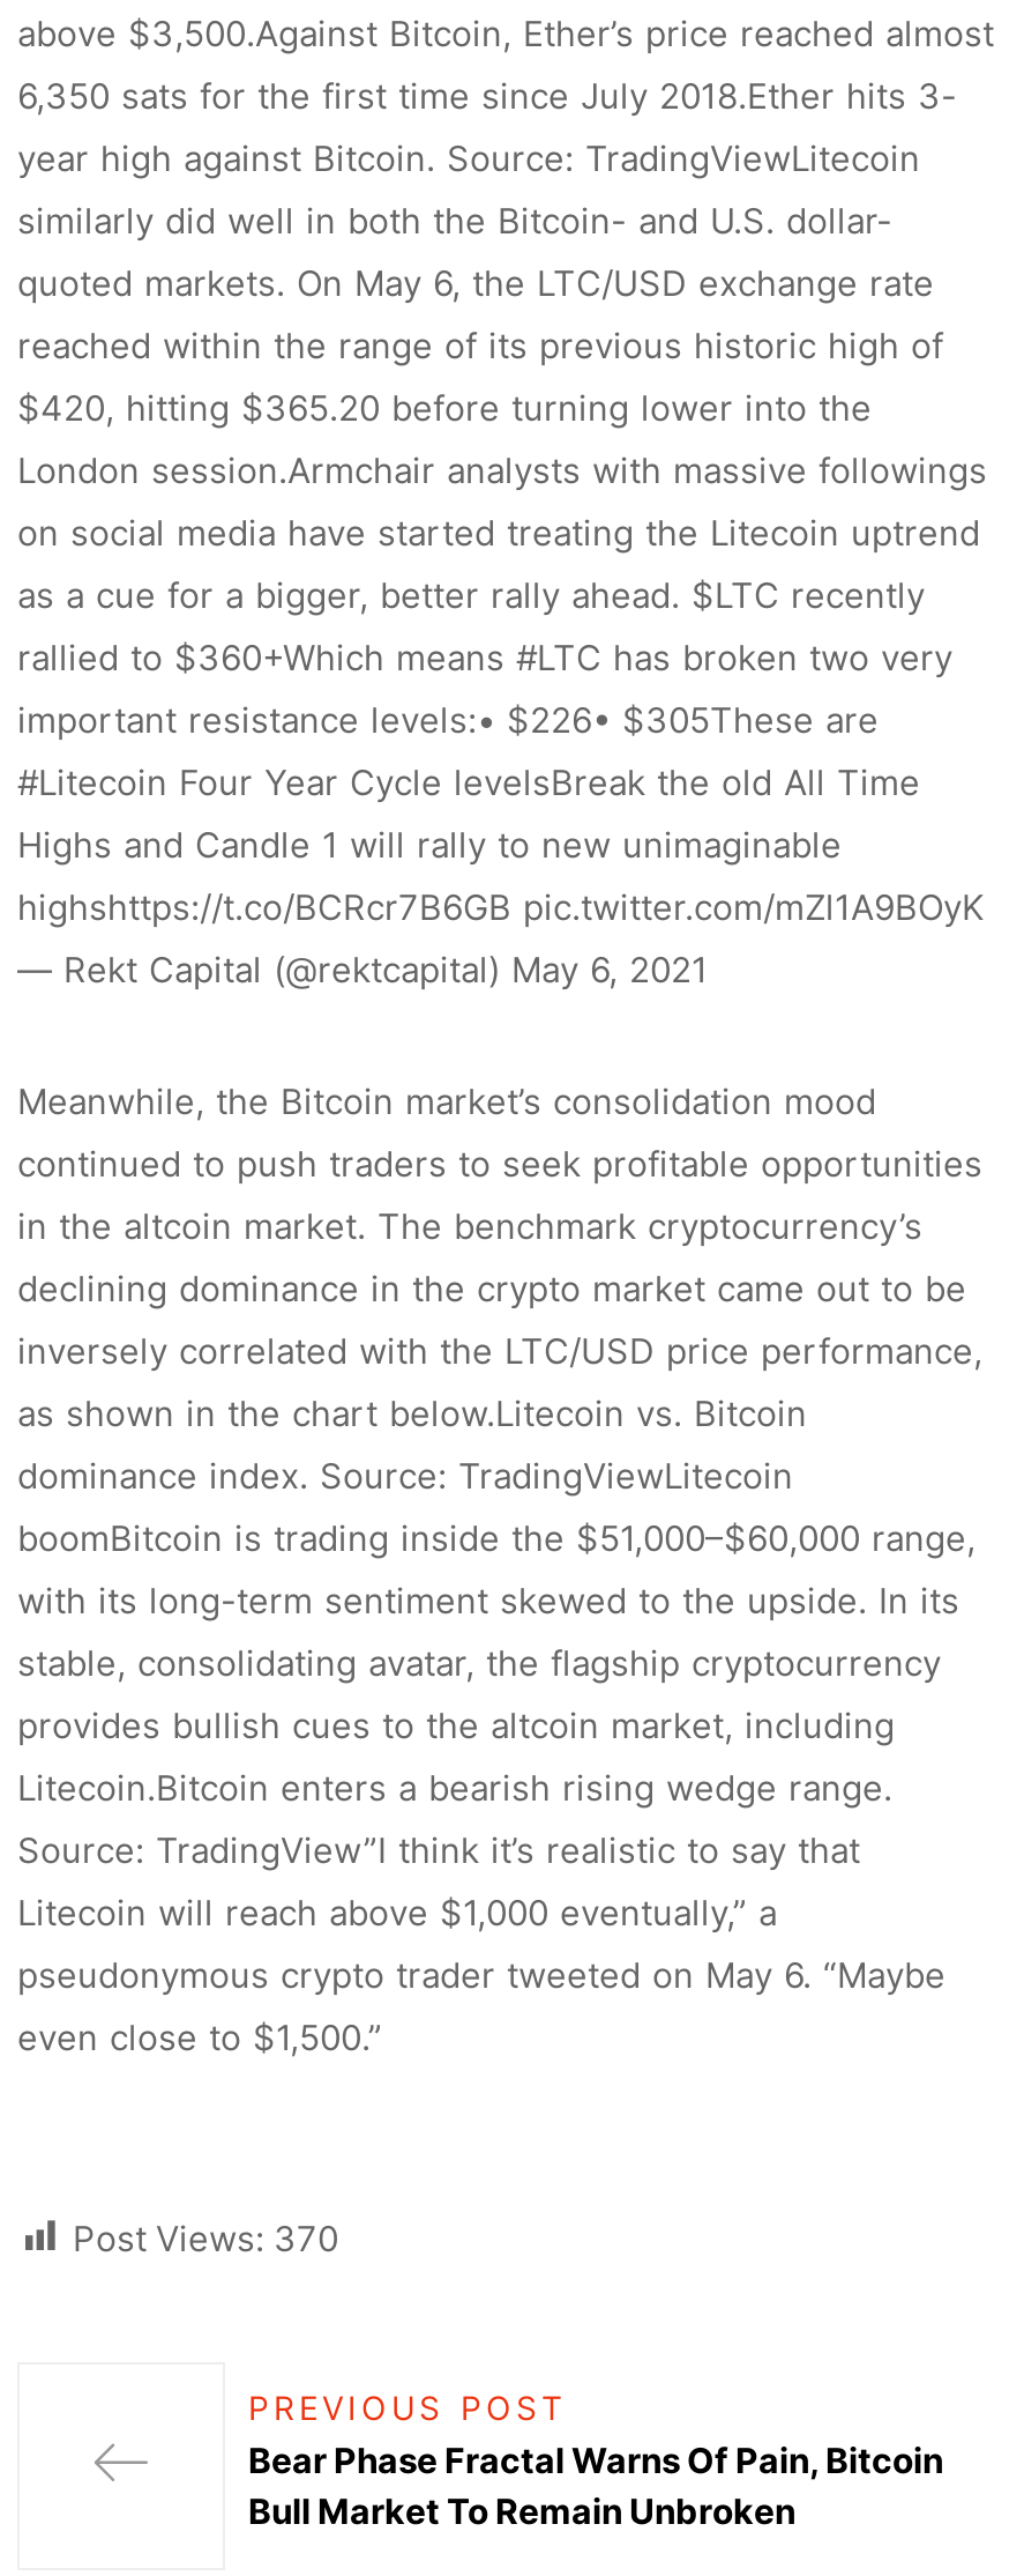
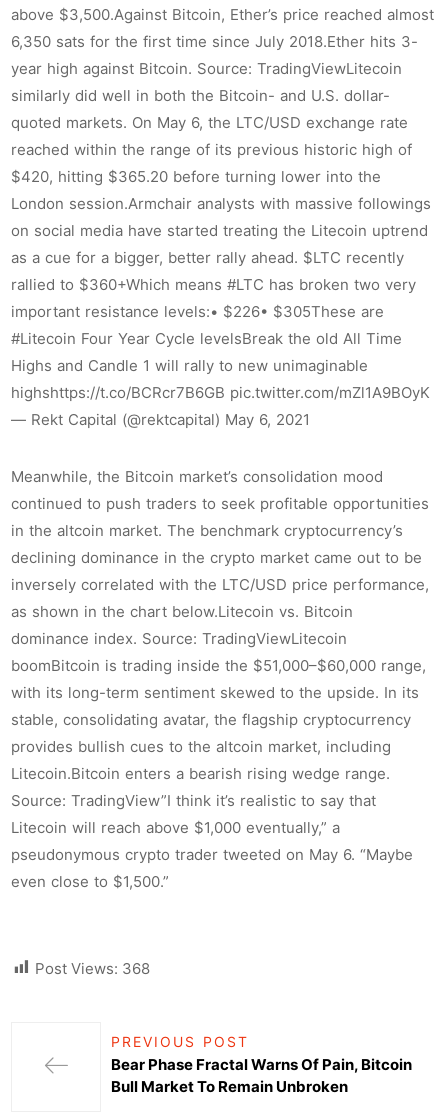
[73,2215,338,2259] Post Views: 370 -> [35,958,150,977] Post Views: 368

